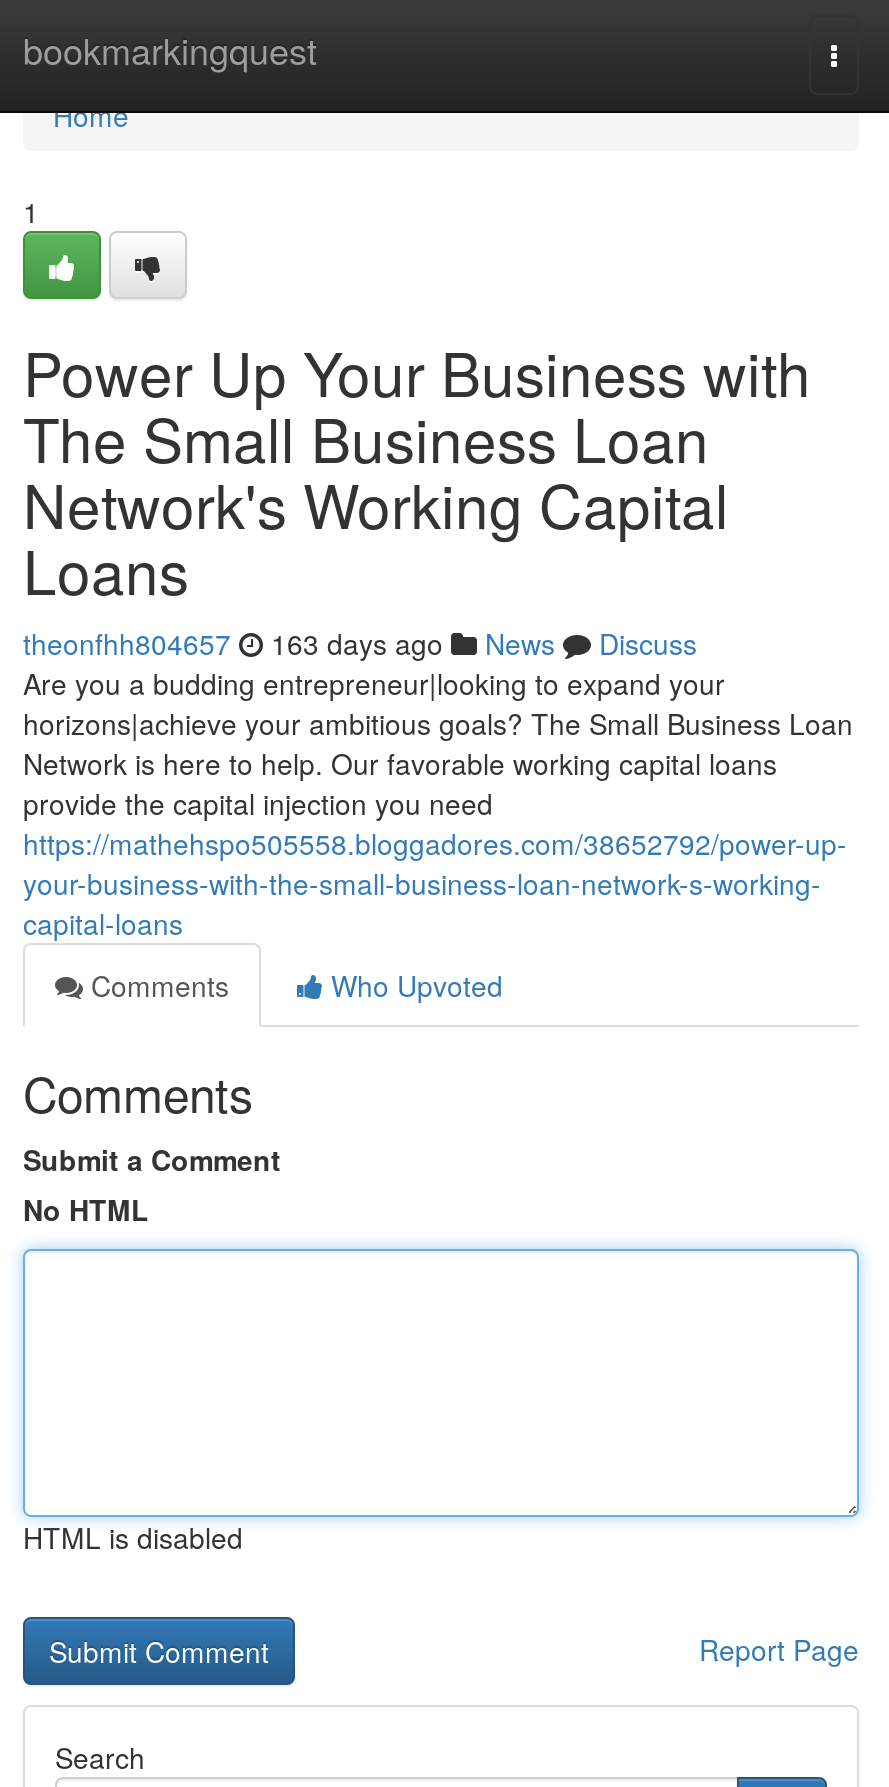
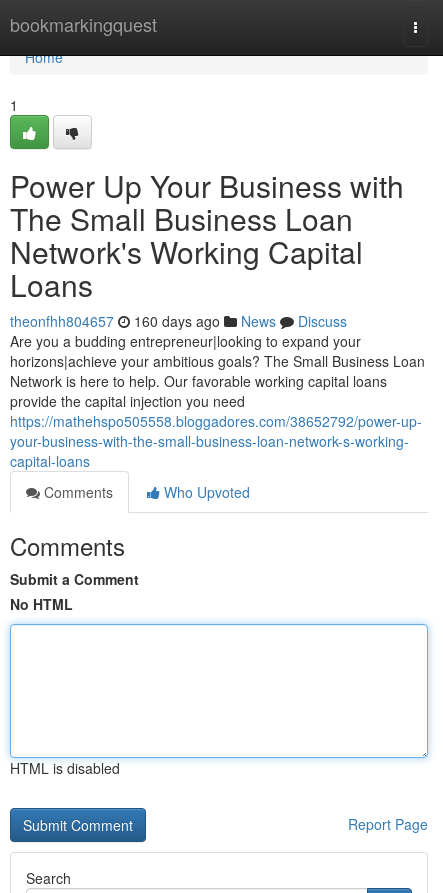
[23,623,697,663] theonfhh804657 163 days ago News Discuss -> [10,311,347,331] theonfhh804657 160 days ago News Discuss

